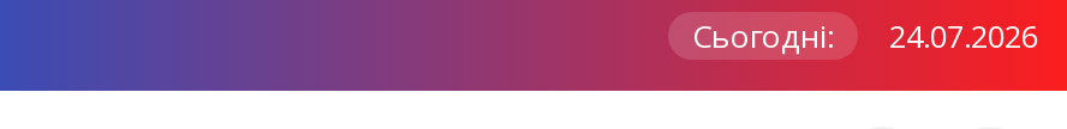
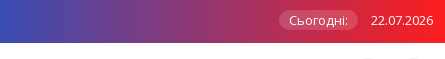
[692,14,1038,57] Сьогодні: 24.07.2026 -> [289,11,433,29] Сьогодні: 22.07.2026

